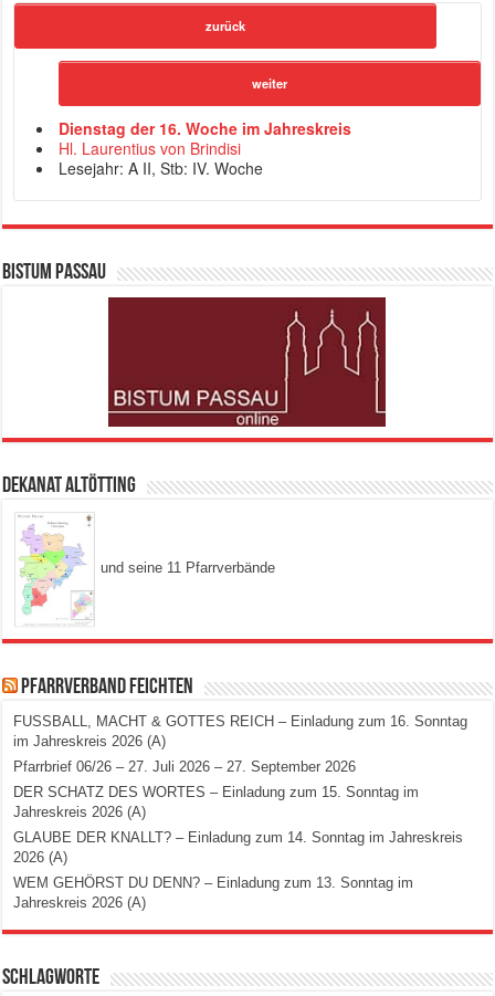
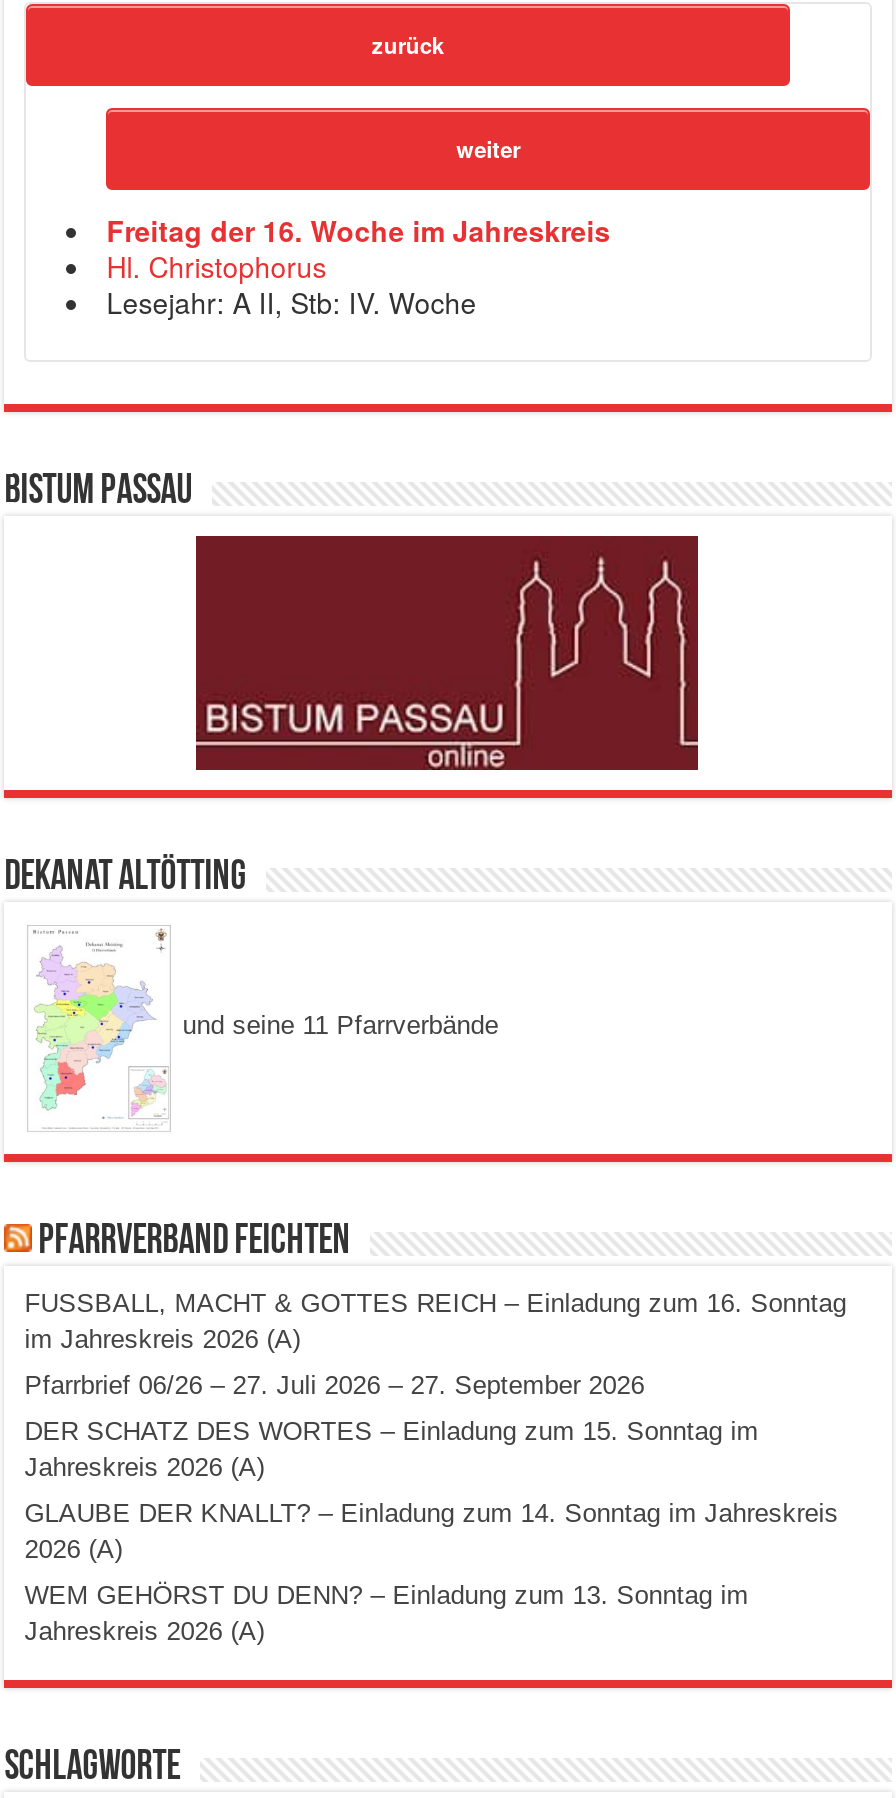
[59,118,352,160] Dienstag der 16. Woche im Jahreskreis | Hl. Laurentius von Brindisi -> [106,211,610,287] Freitag der 16. Woche im Jahreskreis | Hl. Christophorus

